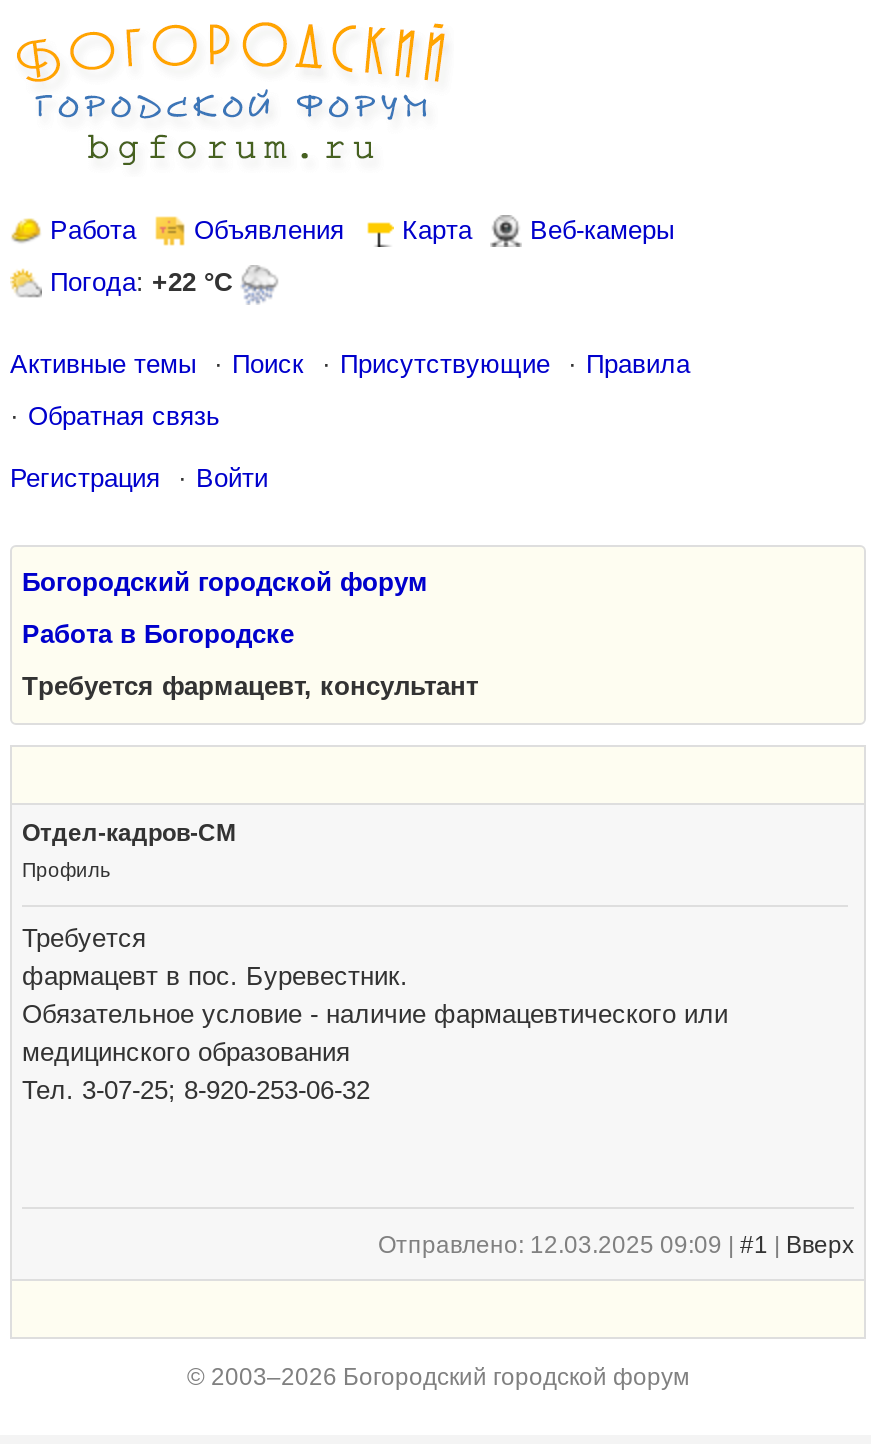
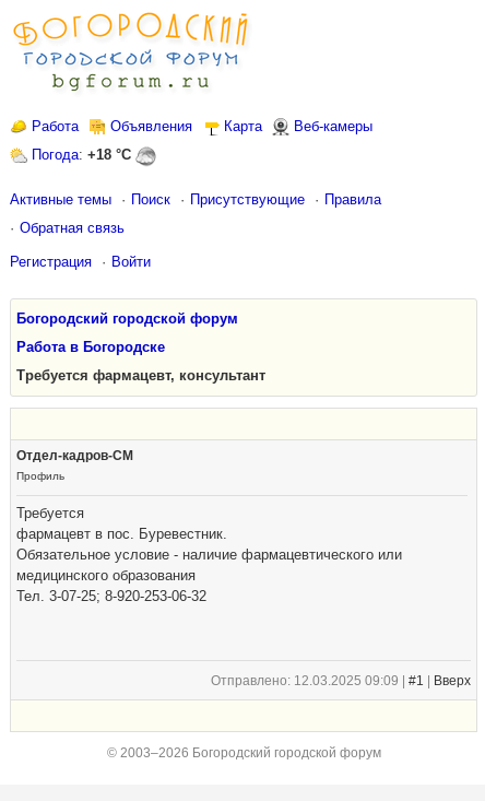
[50,267,240,297] Погода: +22 °C -> [32,146,135,163] Погода: +18 °C

